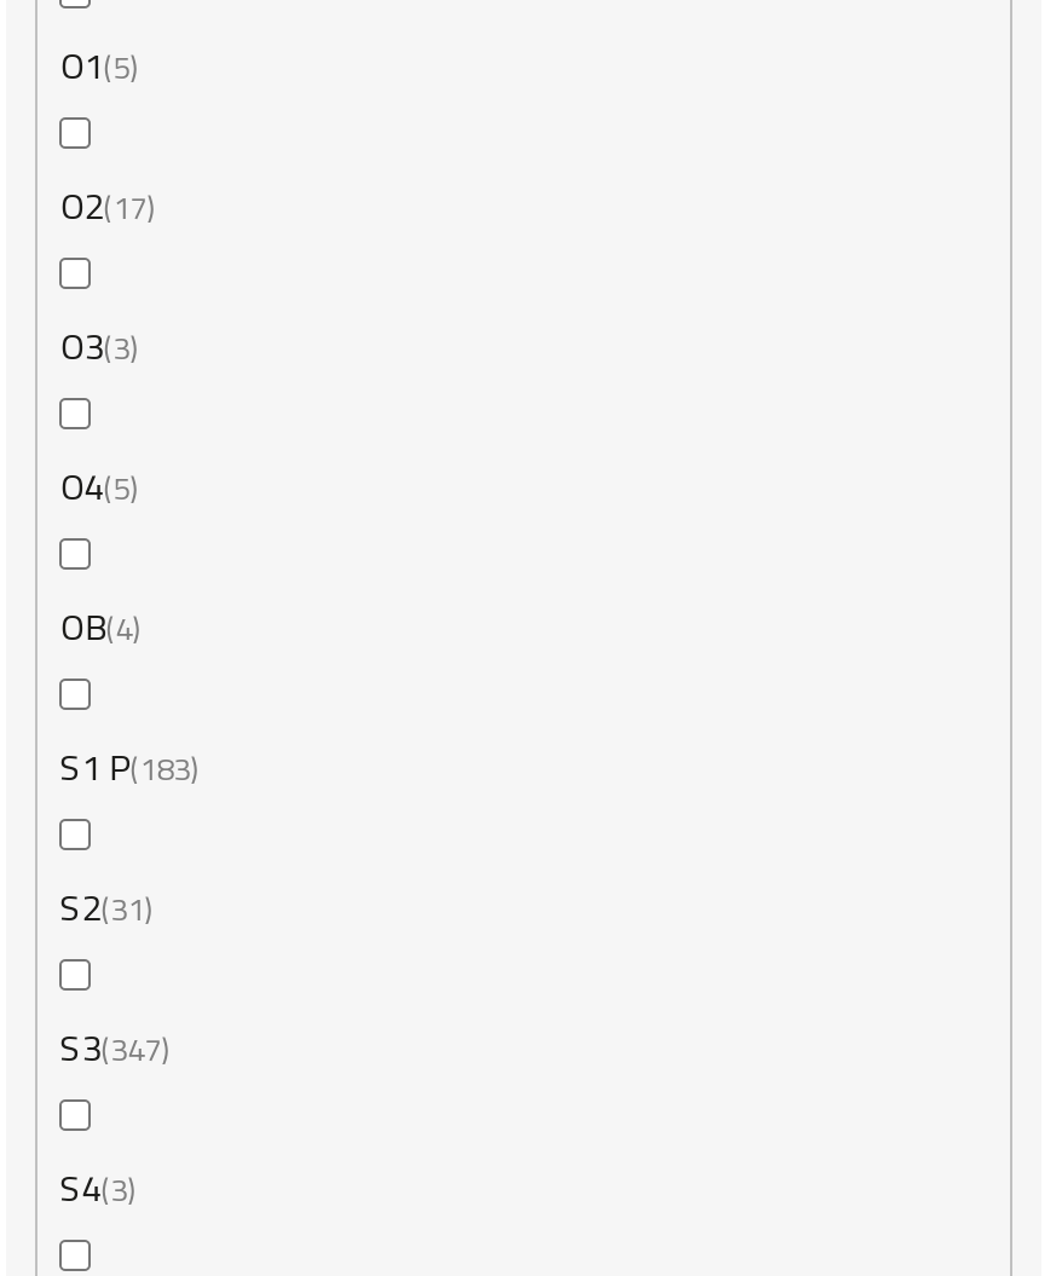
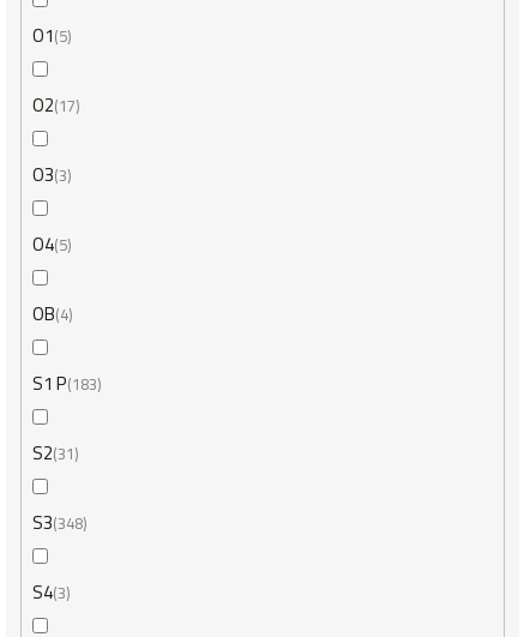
[60,1013,162,1083] S3 347 -> [33,505,83,540] S3 348

